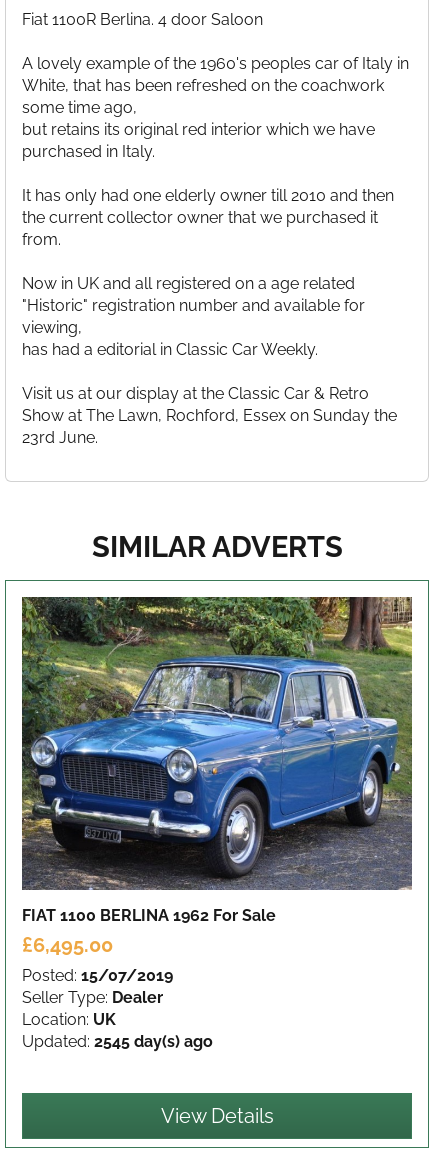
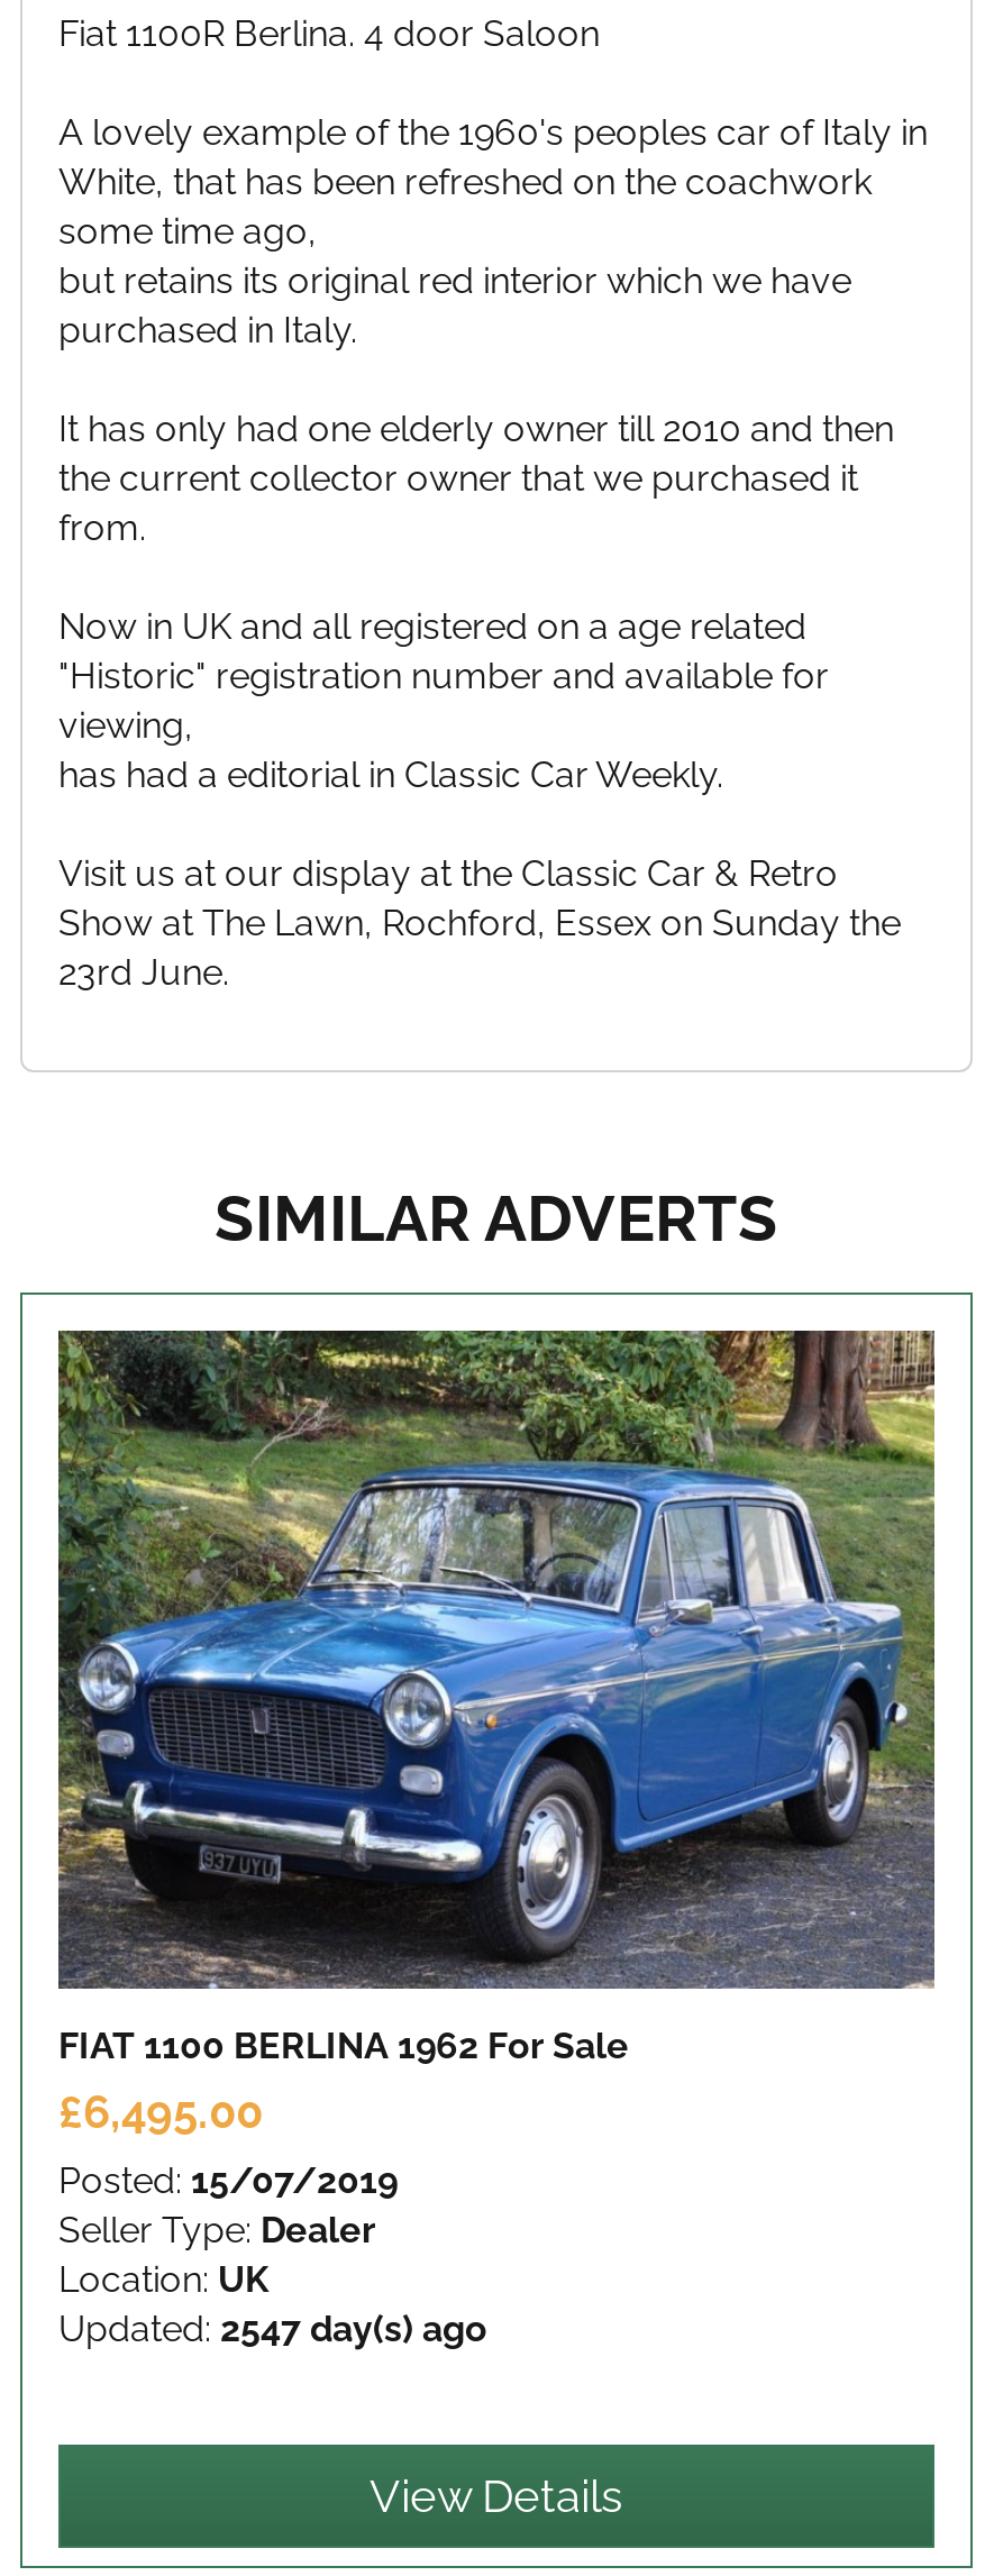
[22,1032,213,1051] Updated: 2545 day(s) ago -> [58,2307,487,2350] Updated: 2547 day(s) ago

